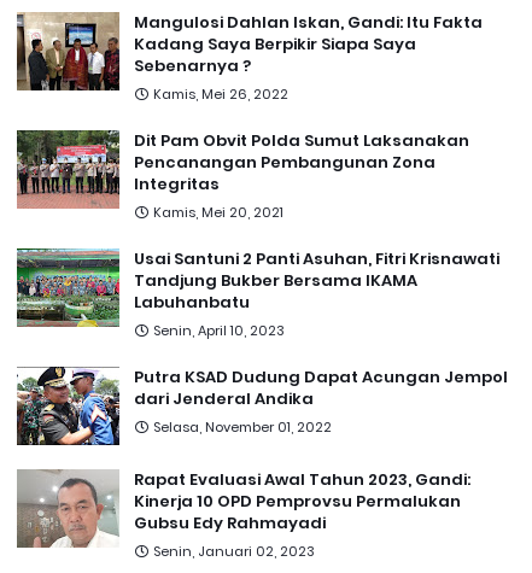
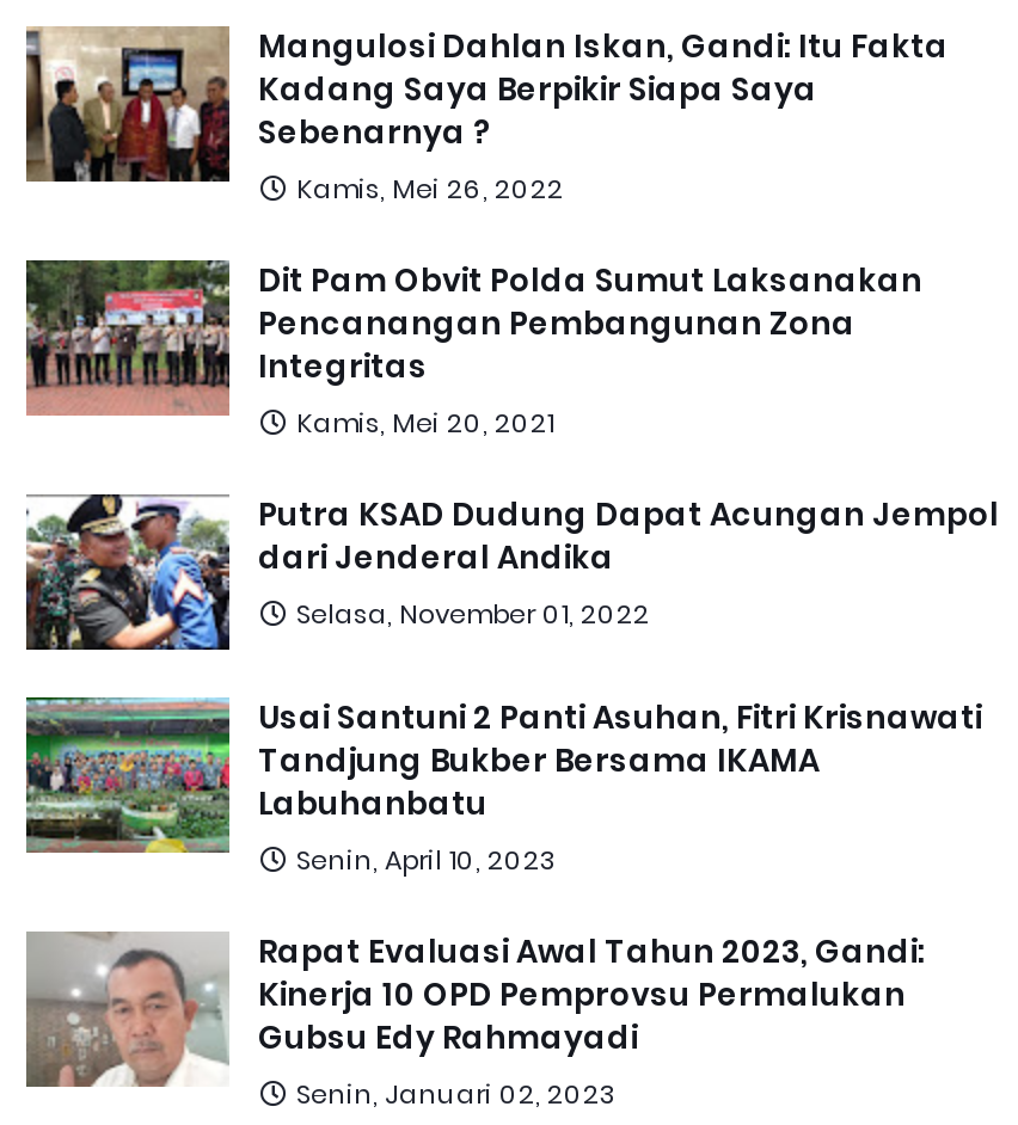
moved [14,246,499,340] -> [22,693,982,879]: [image] | Usai Santuni 2 Panti Asuhan, Fitri Krisnawati | Tandjung Bukber Bersama IKAMA | Labuhanbatu | Senin, April 10, 2023
moved [17,366,508,446] -> [26,493,999,652]: [image] | Putra KSAD Dudung Dapat Acungan Jempol | dari Jenderal Andika | Selasa, November 01, 2022

